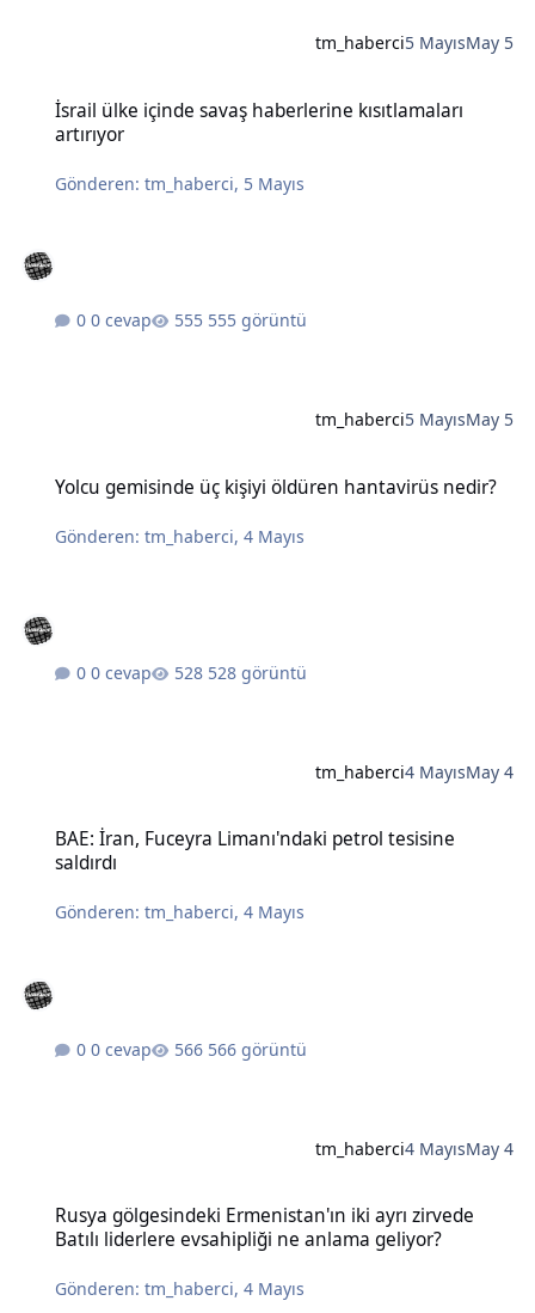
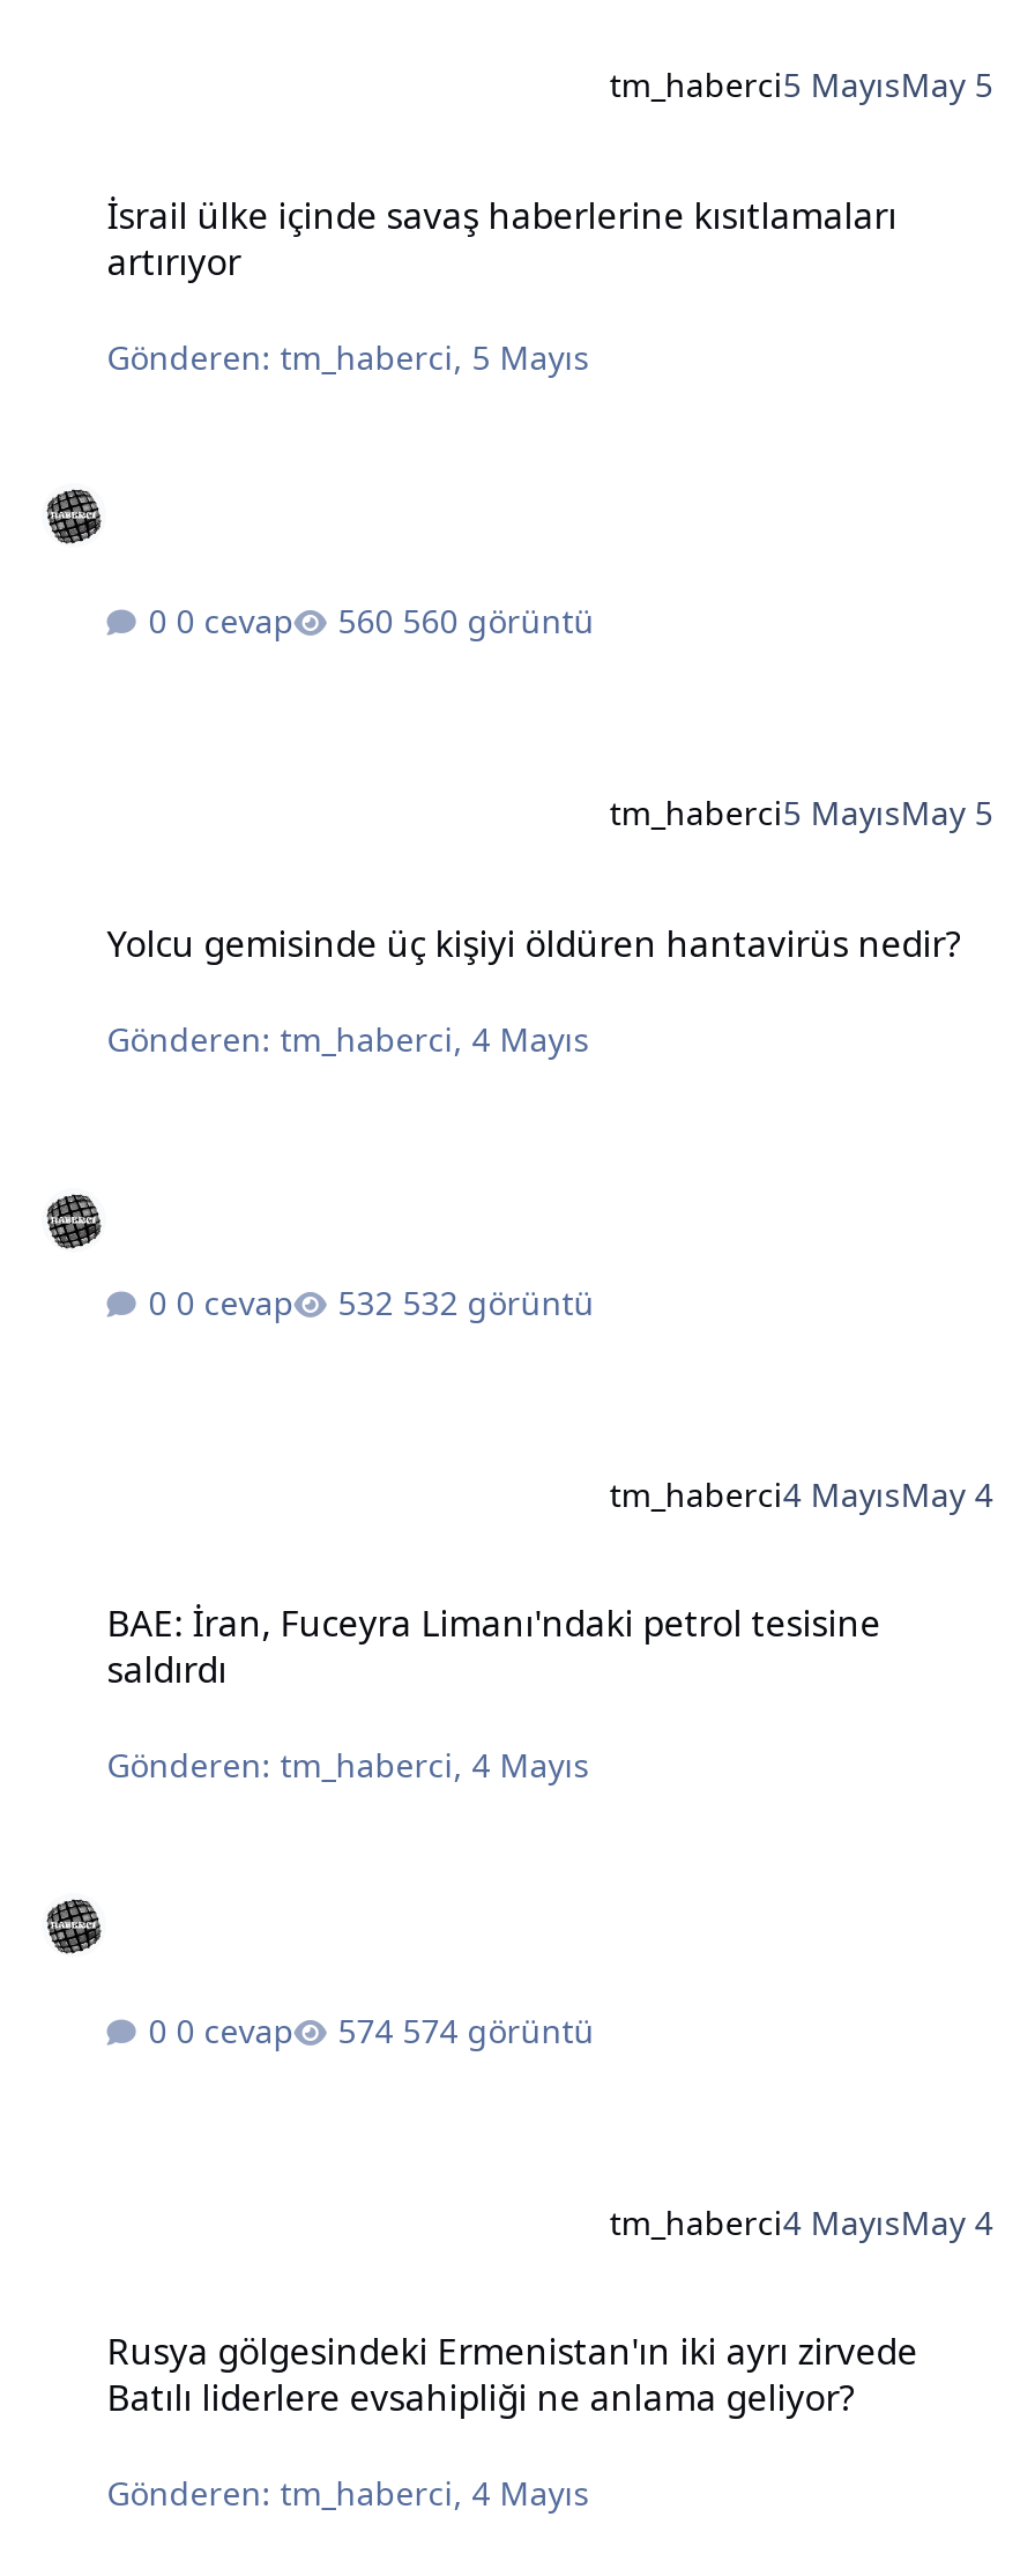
[208,309,307,331] 555 görüntü -> [402,599,594,643] 560 görüntü
[208,661,307,684] 528 görüntü -> [402,1280,594,1324] 532 görüntü
[208,1038,307,1061] 566 görüntü -> [402,2008,594,2052] 574 görüntü

